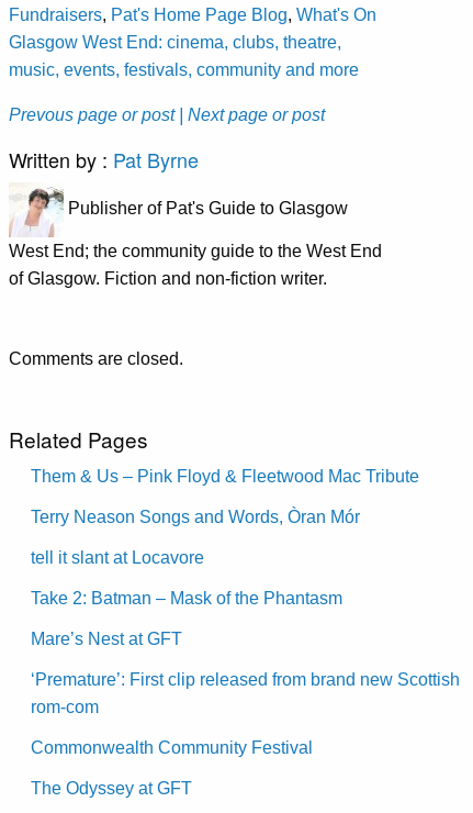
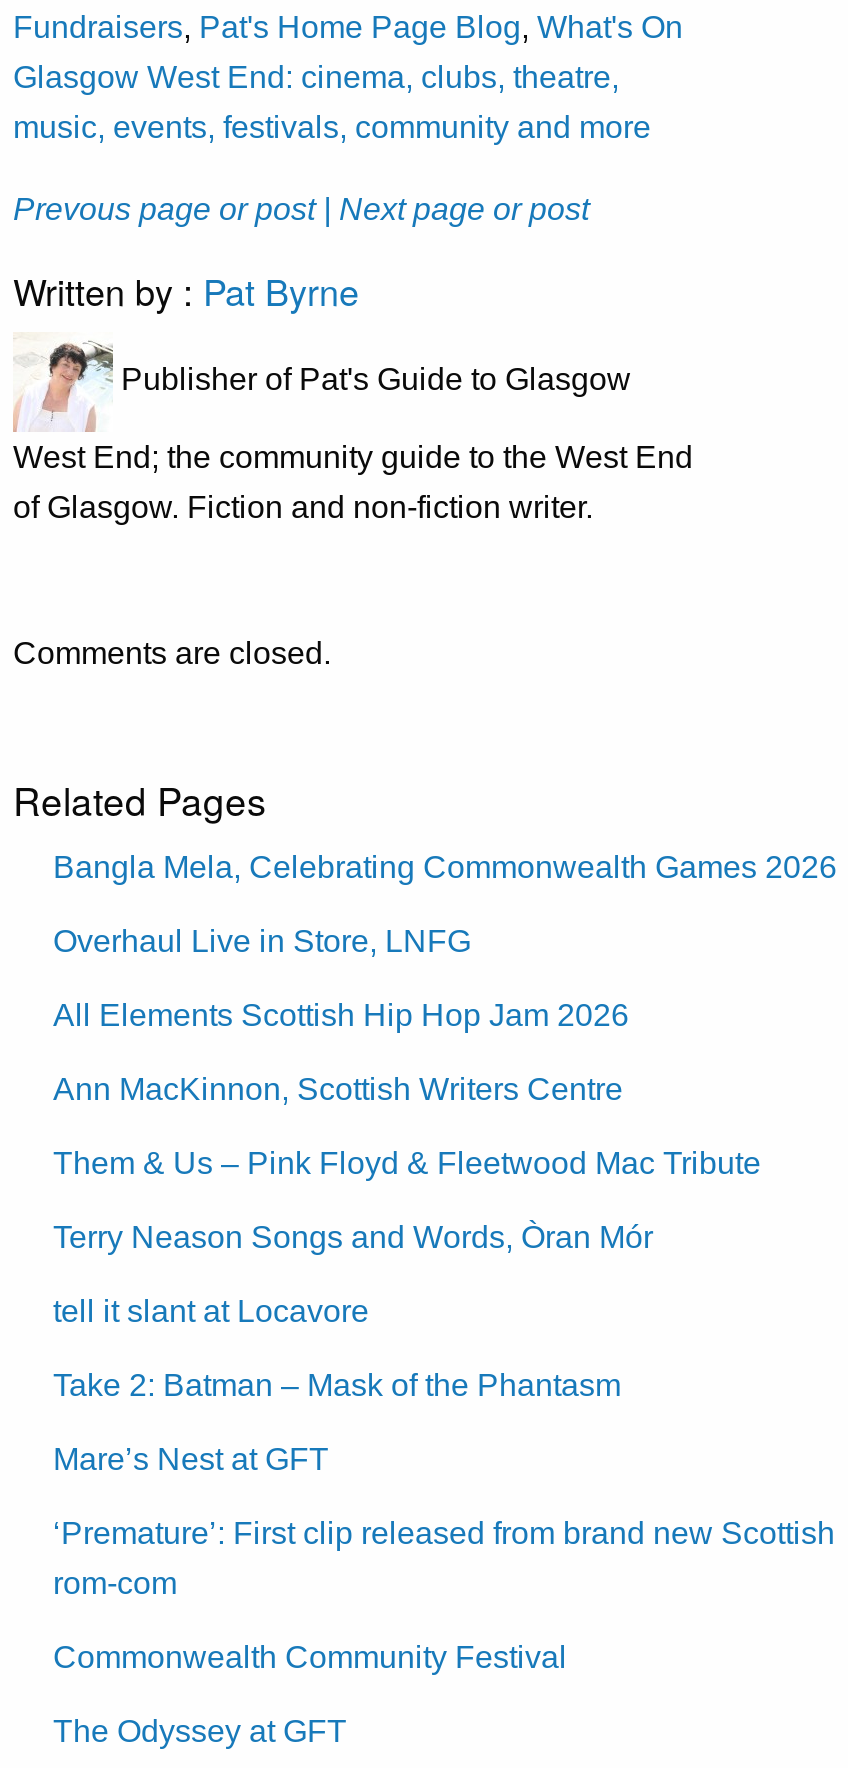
none -> [53,849,837,1105] Bangla Mela, Celebrating Commonwealth Games 2026 | Overhaul Live in Store, LNFG | All Elements Scottish Hip Hop Jam 2026 | Ann MacKinnon, Scottish Writers Centre

